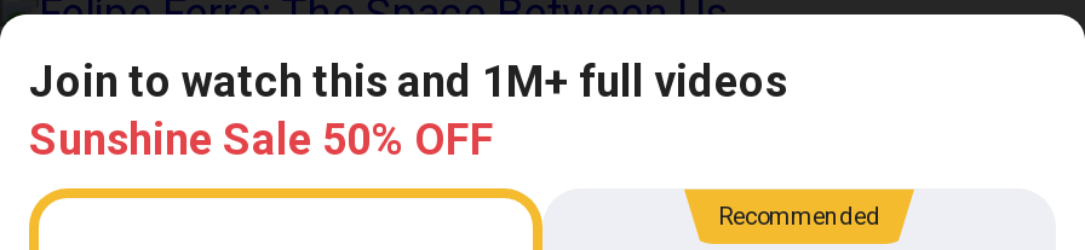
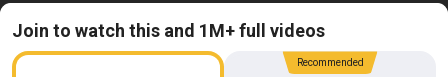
[29,114,494,165] Sunshine Sale 50% OFF -> none

